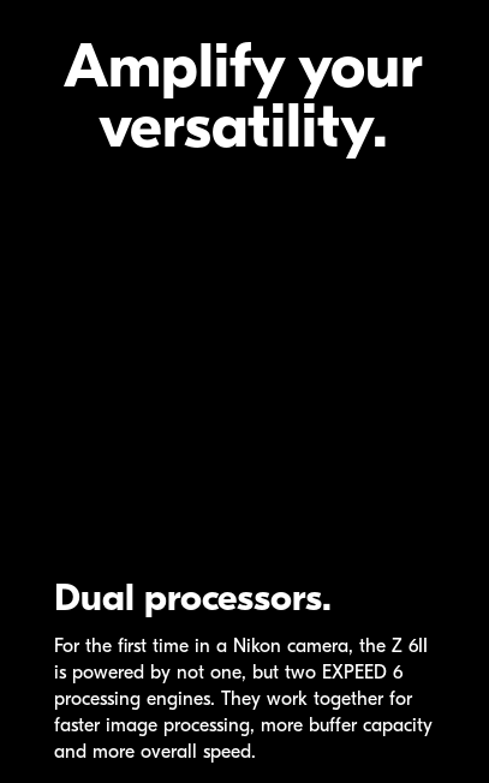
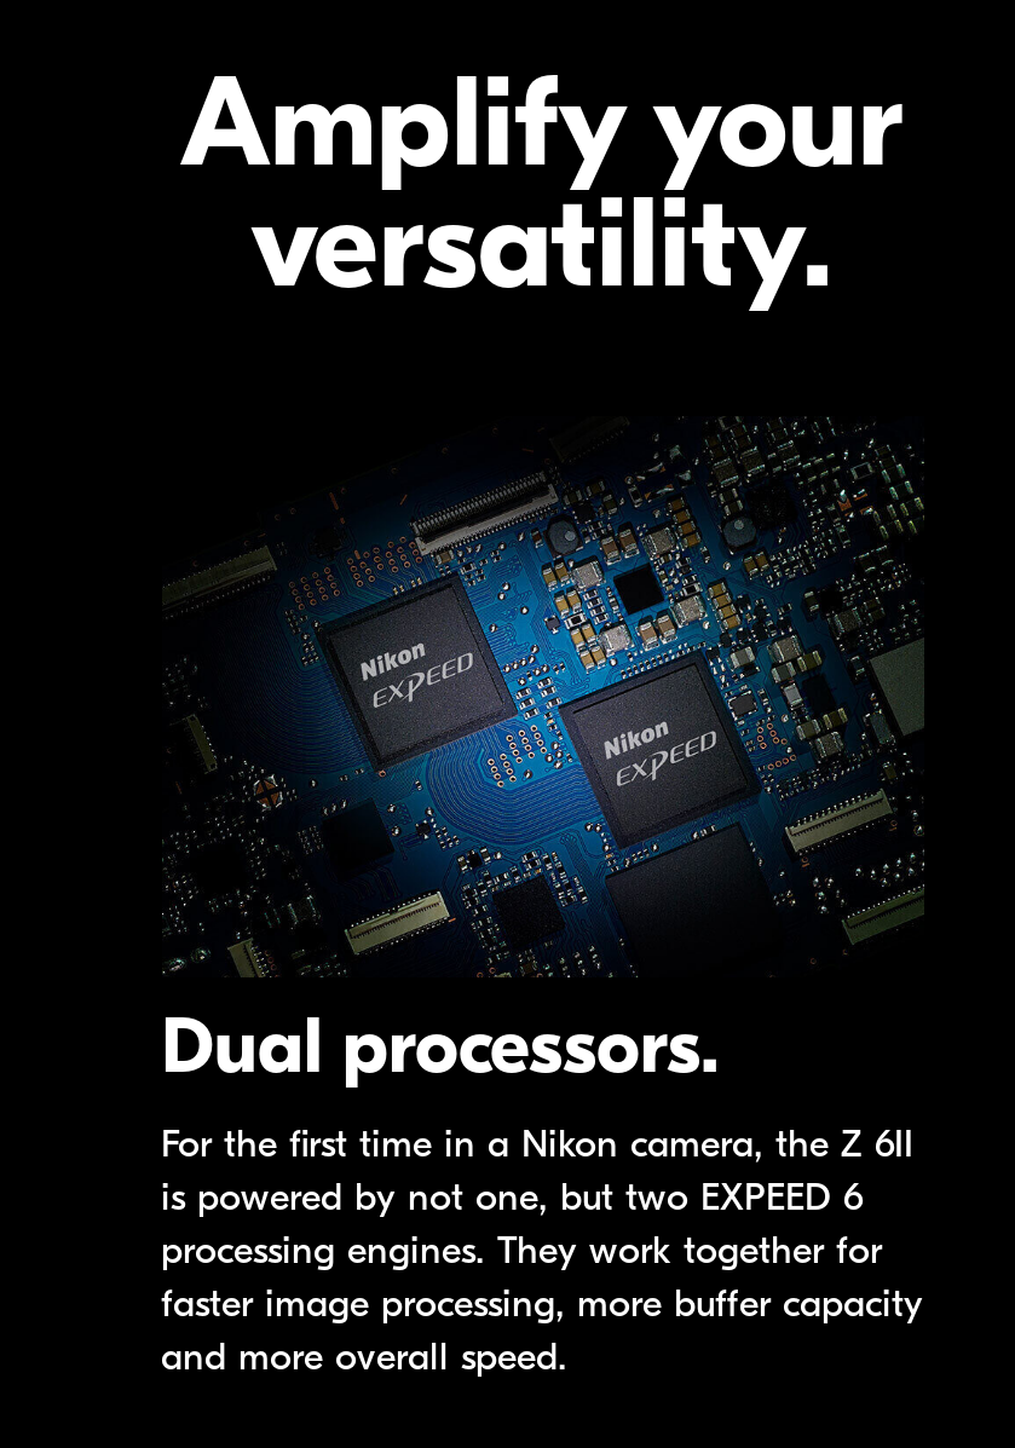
none -> [230,422,924,979] [image]

